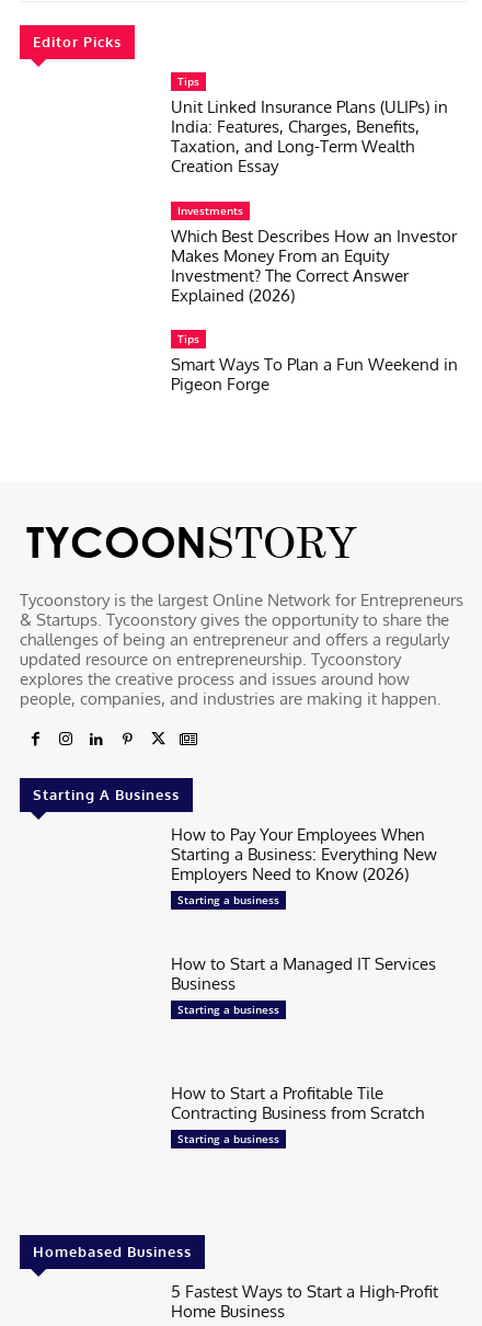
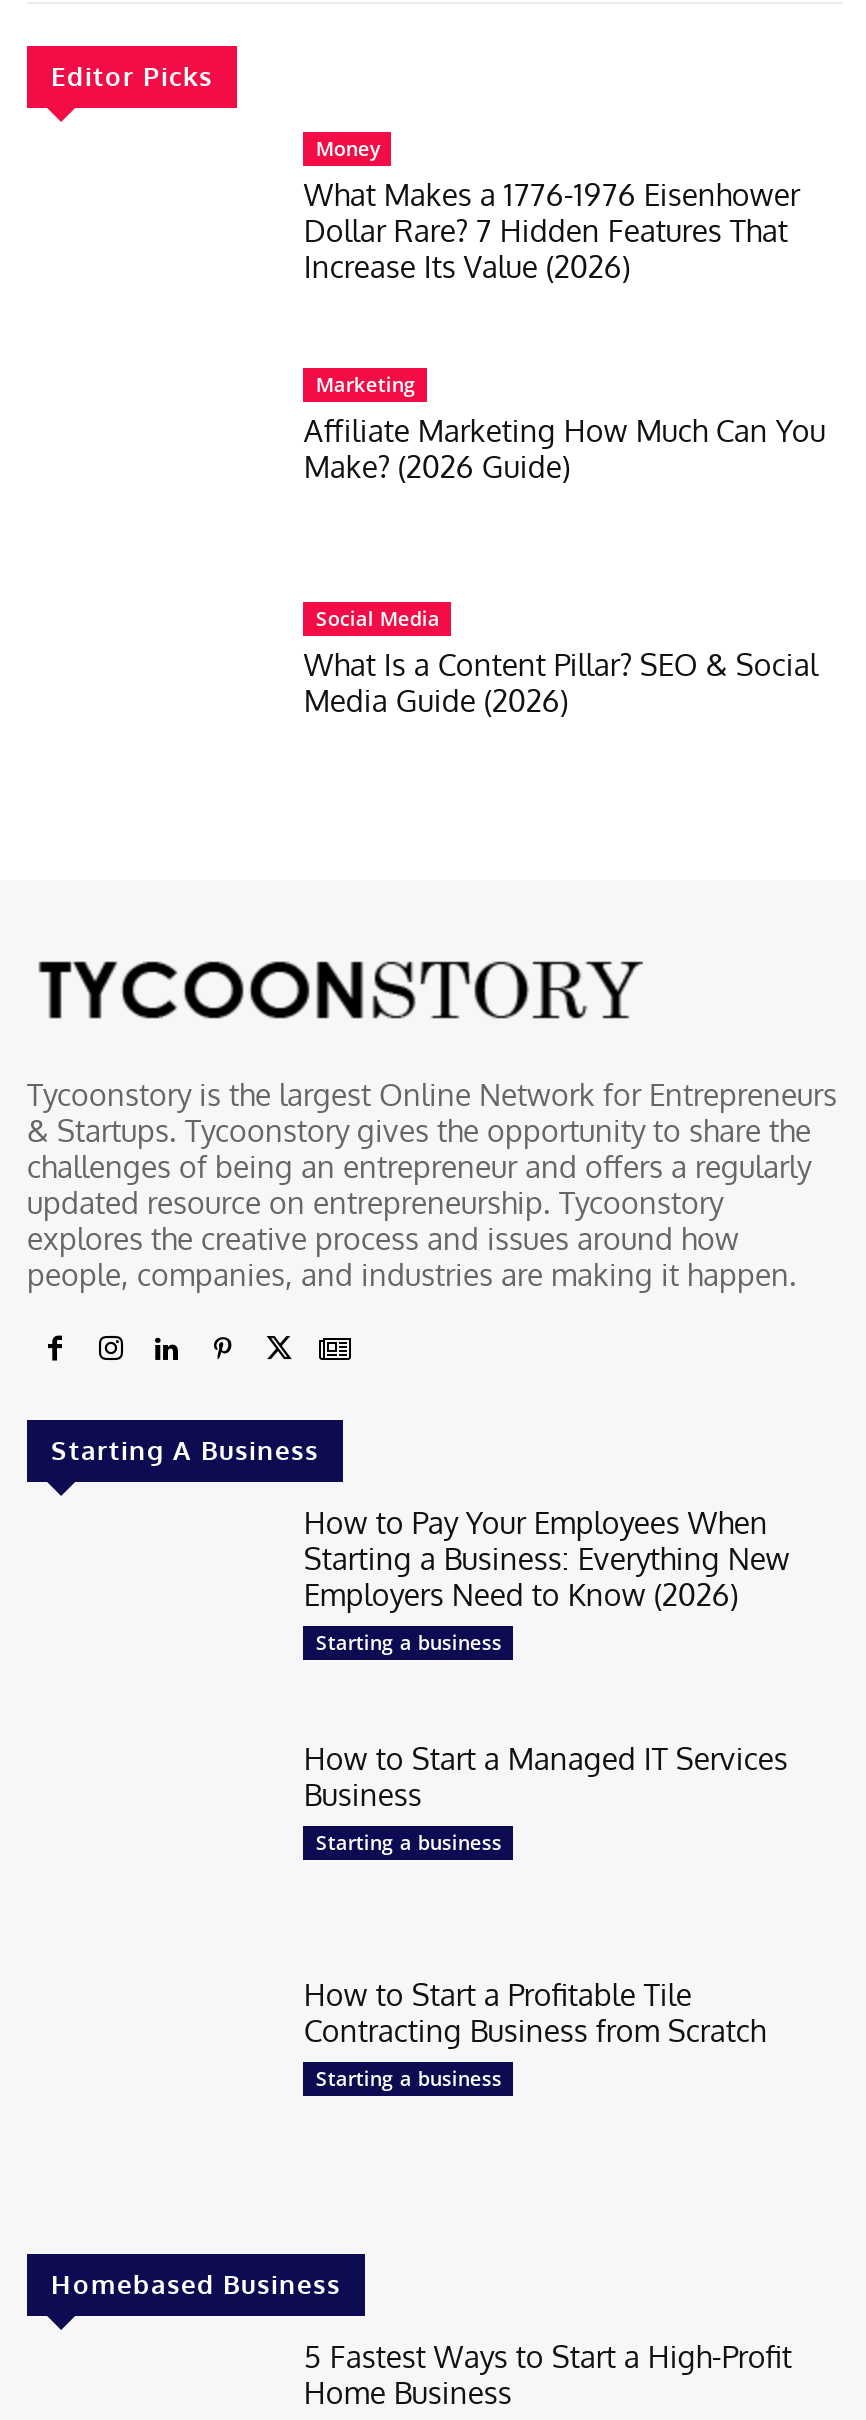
[171,73,448,176] Tips | Unit Linked Insurance Plans (ULIPs) in | India: Features, Charges, Benefits, | Taxation, and Long-Term Wealth | Creation Essay -> [304,133,800,285] Money | What Makes a 1776-1976 Eisenhower | Dollar Rare? 7 Hidden Features That | Increase Its Value (2026)
[171,202,457,305] Investments | Which Best Describes How an Investor | Makes Money From an Equity | Investment? The Correct Answer | Explained (2026) -> [304,369,826,485] Marketing | Affiliate Marketing How Much Can You | Make? (2026 Guide)
[171,331,458,395] Tips | Smart Ways To Plan a Fun Weekend in | Pigeon Forge -> [304,605,818,721] Social Media | What Is a Content Pillar? SEO & Social | Media Guide (2026)

